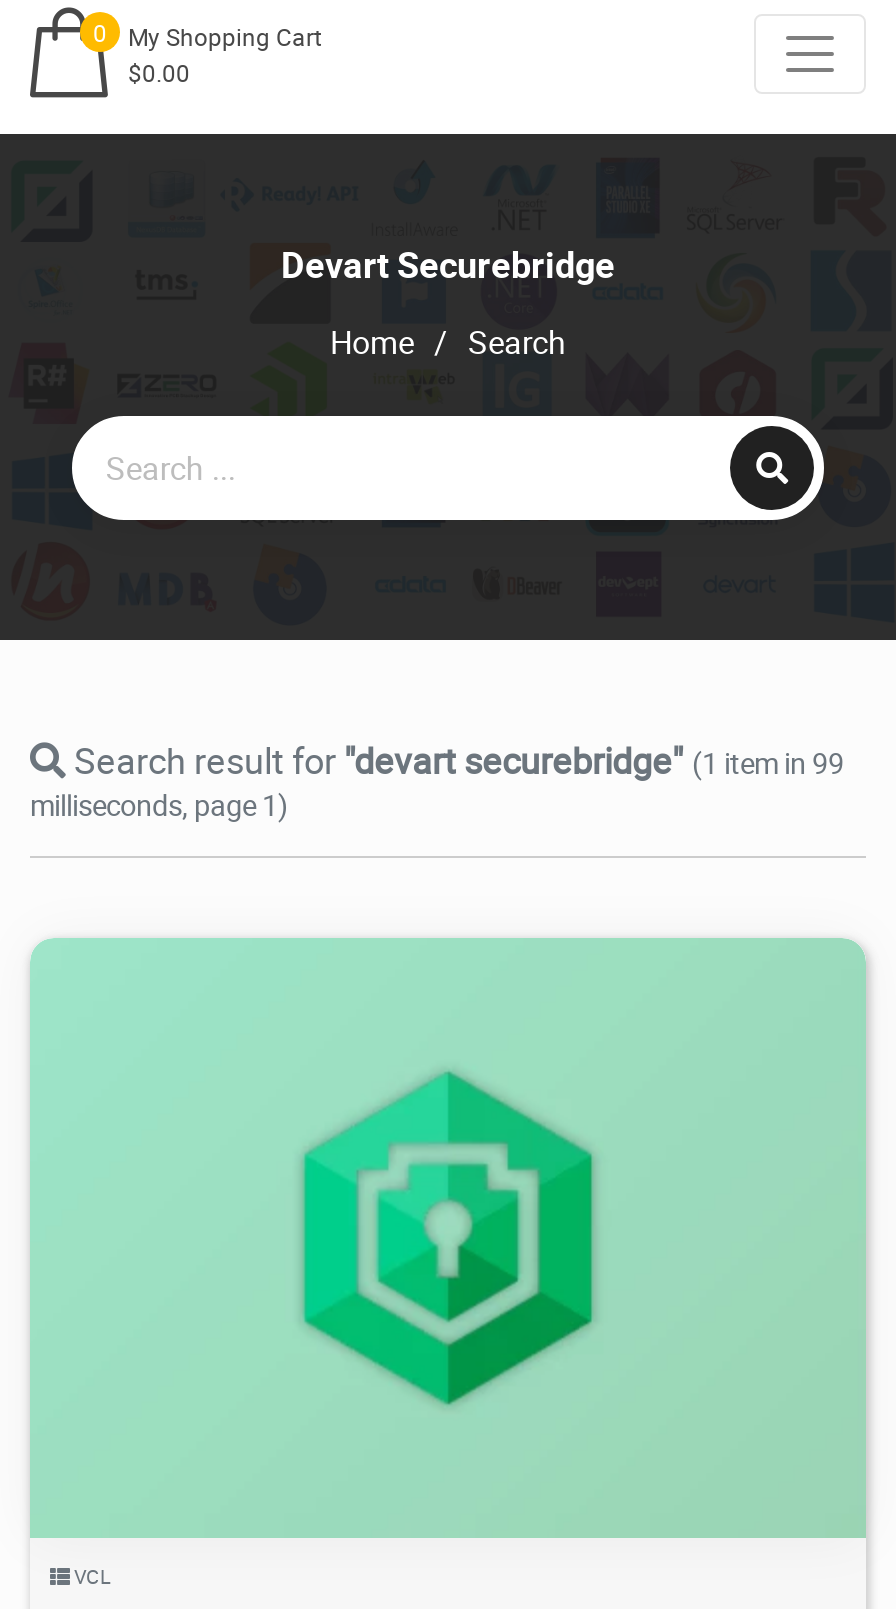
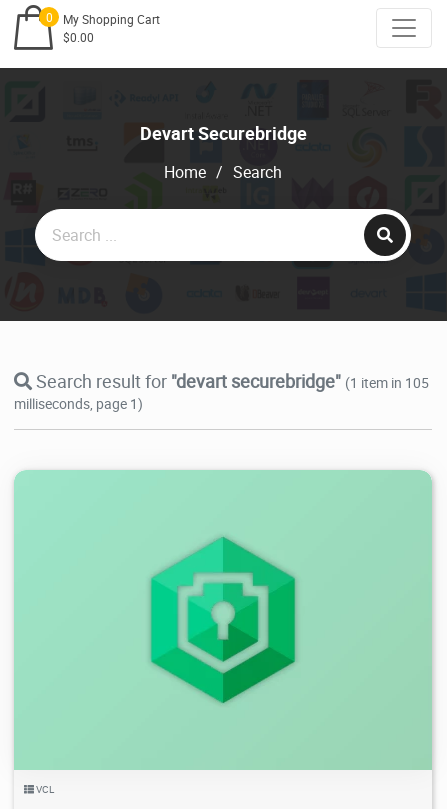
[66,736,844,784] Search result for "devart securebridge" (1 item in 99 -> [32,369,429,393] Search result for "devart securebridge" (1 item in 105

